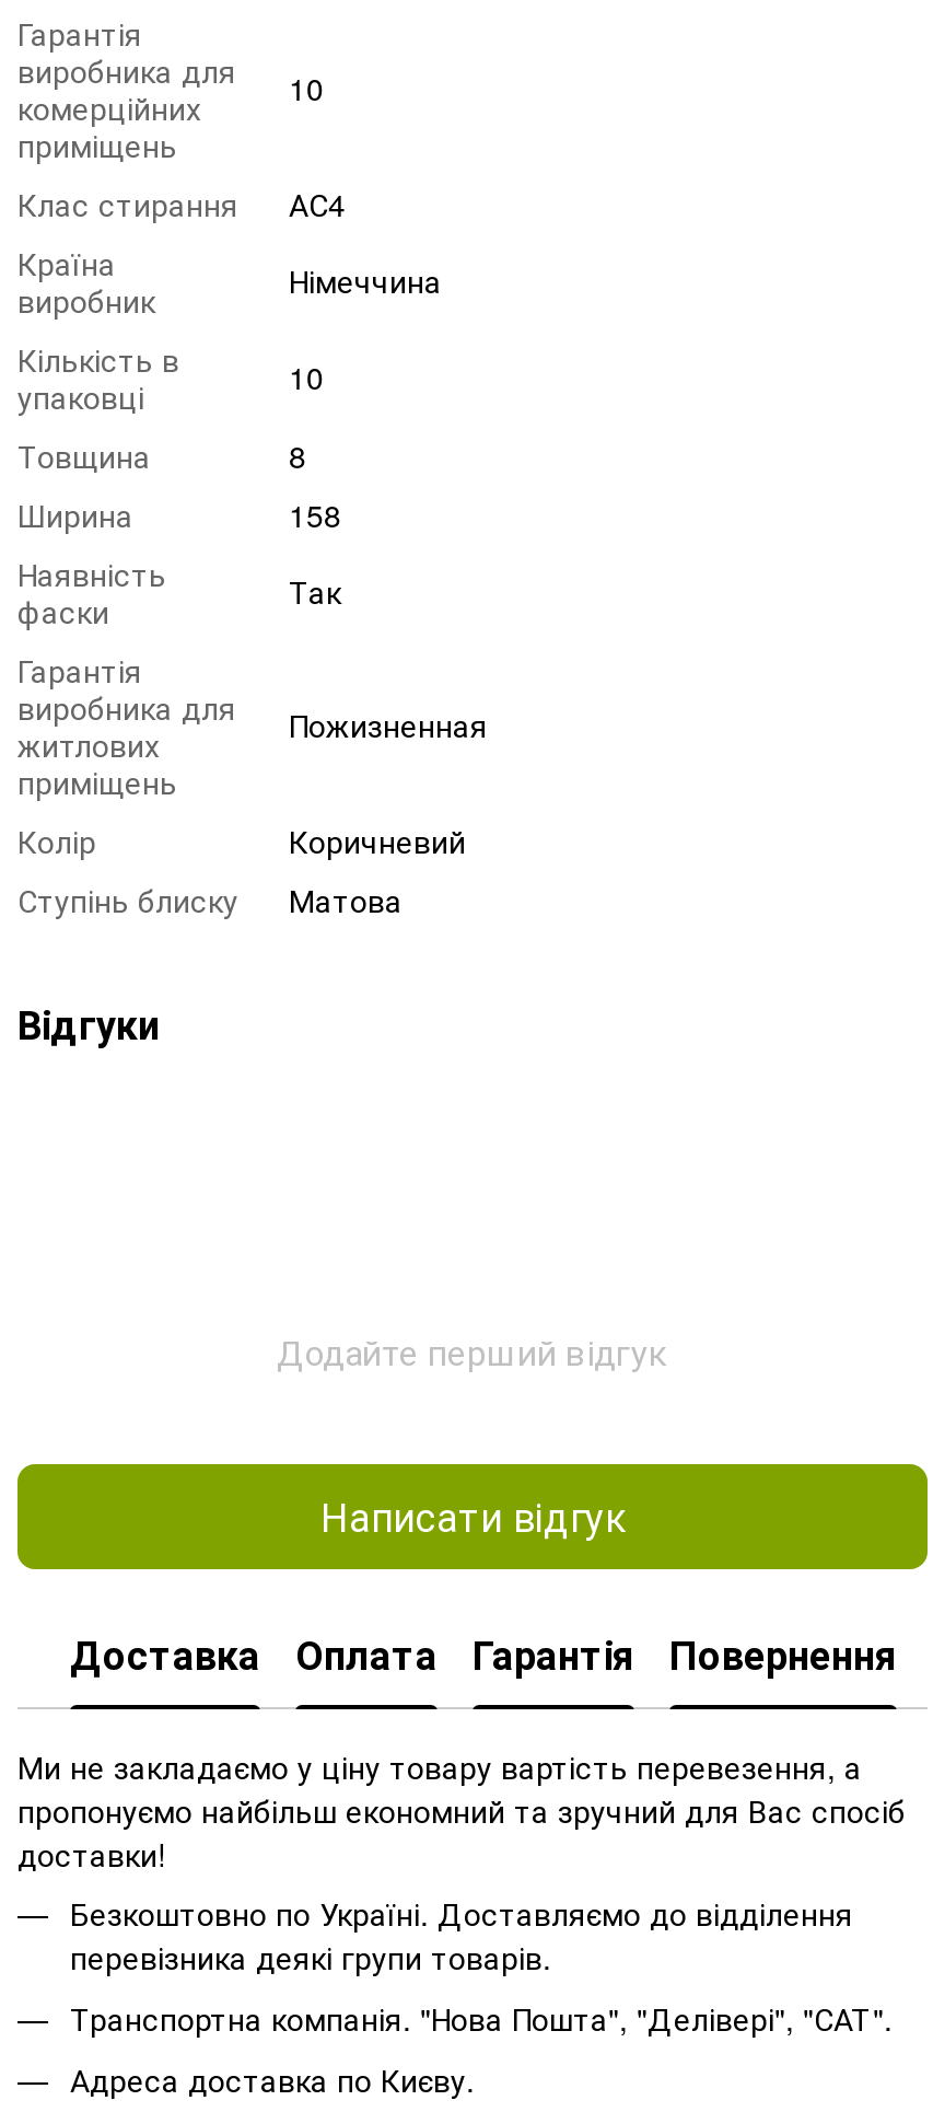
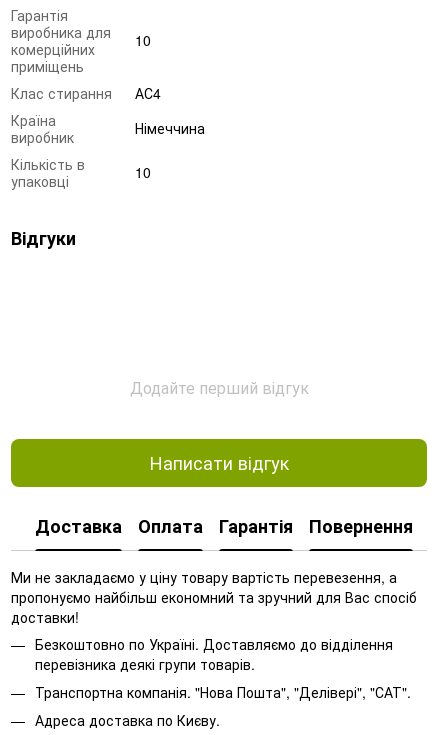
[18,432,341,802] Товщина | 8 | Ширина | 158 | Наявність | фаски | Так | Гарантія | виробника для | житлових | приміщень -> none
[18,702,488,921] Пожизненная | Колір | Коричневий | Ступінь блиску | Матова -> none

